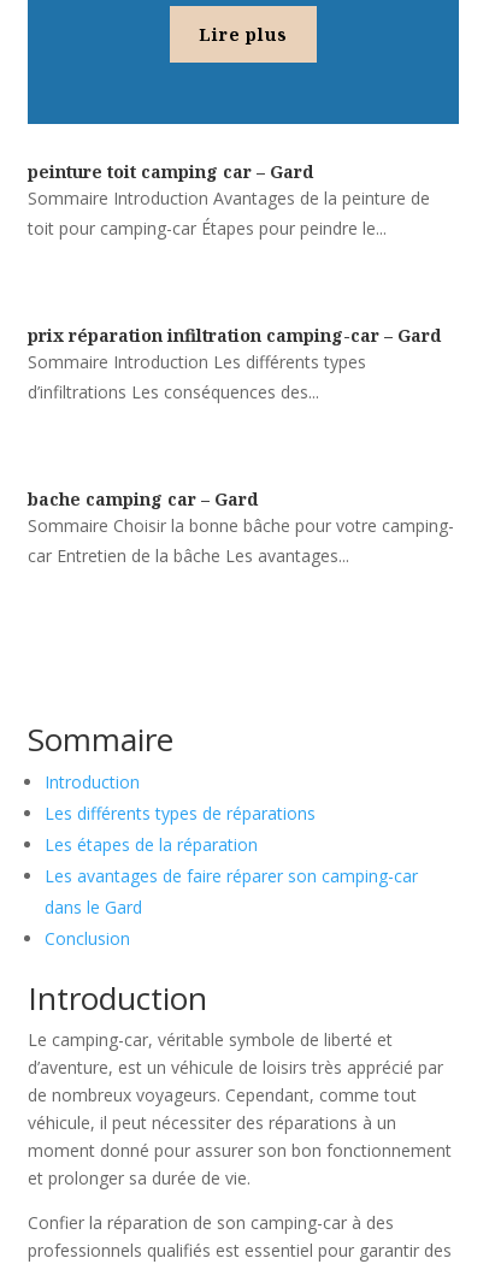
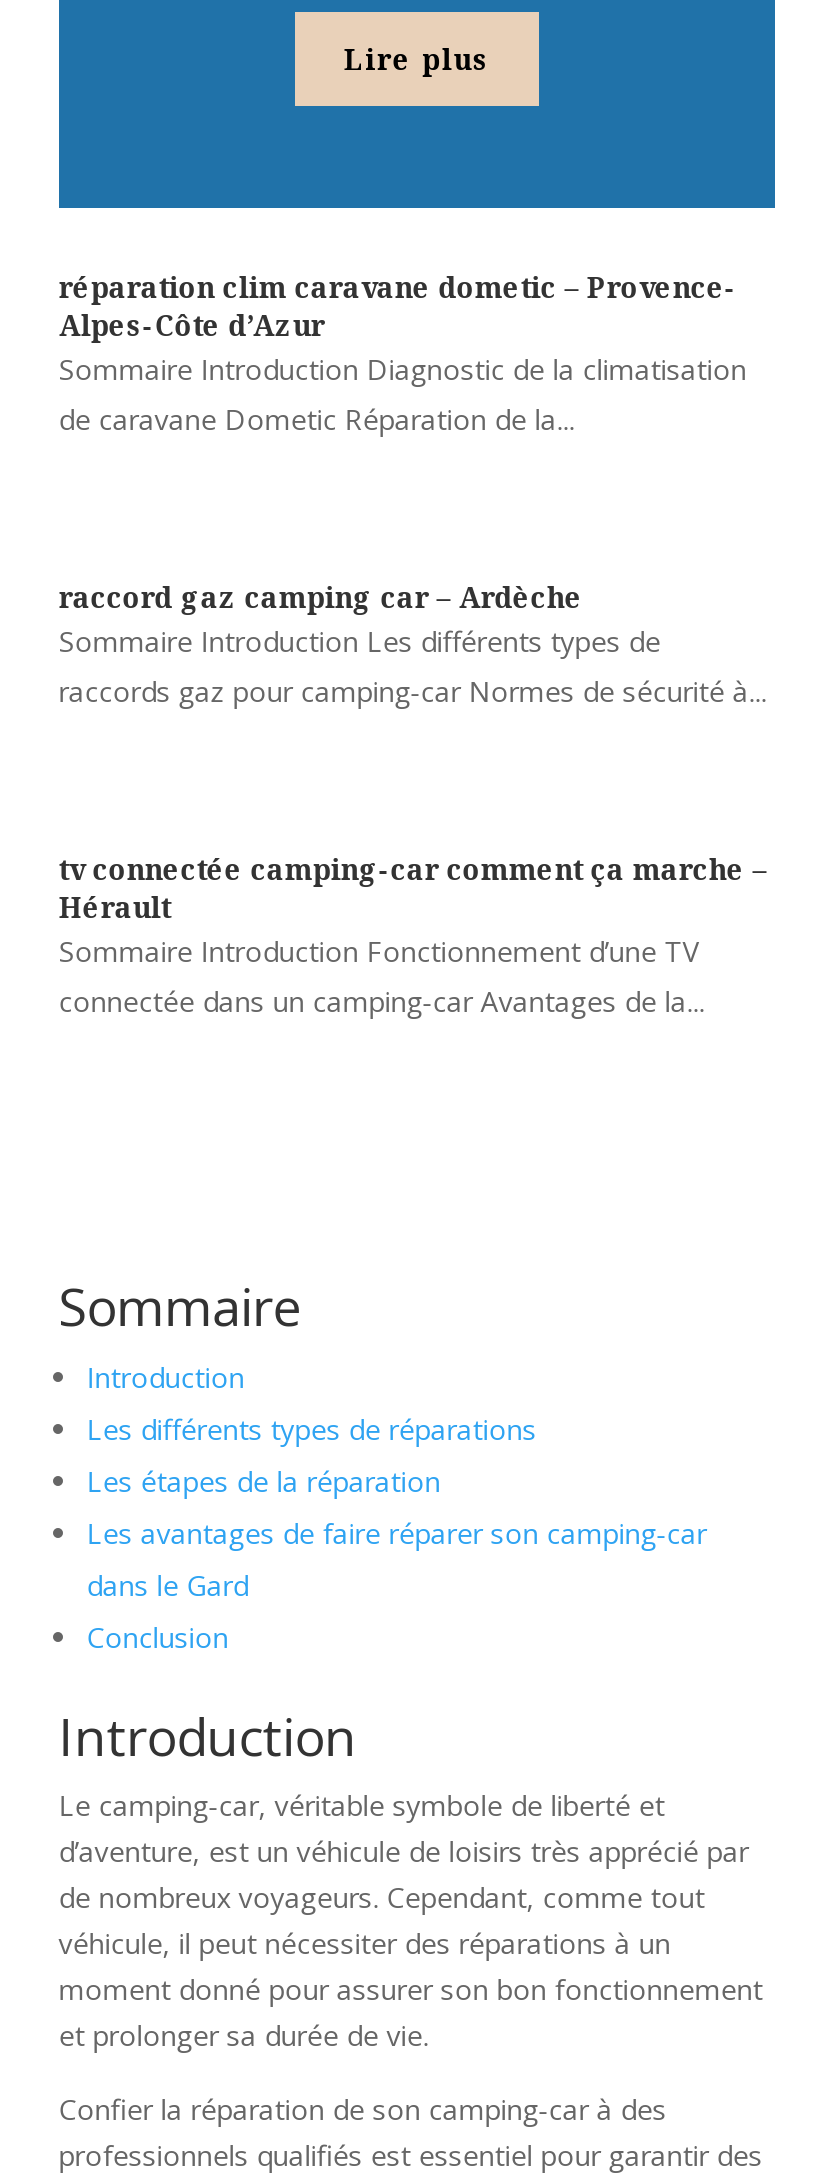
[27,160,430,240] peinture toit camping car – Gard | Sommaire Introduction Avantages de la peinture de | toit pour camping-car Étapes pour peindre le... -> [59,268,747,438] réparation clim caravane dometic – Provence- | Alpes-Côte d’Azur | Sommaire Introduction Diagnostic de la climatisation | de caravane Dometic Réparation de la...
[27,324,441,403] prix réparation infiltration camping-car – Gard | Sommaire Introduction Les différents types | d’infiltrations Les conséquences des... -> [59,578,767,710] raccord gaz camping car – Ardèche | Sommaire Introduction Les différents types de | raccords gaz pour camping-car Normes de sécurité à...
[27,488,454,567] bache camping car – Gard | Sommaire Choisir la bonne bâche pour votre camping- | car Entretien de la bâche Les avantages... -> [59,850,767,1020] tv connectée camping-car comment ça marche – | Hérault | Sommaire Introduction Fonctionnement d’une TV | connectée dans un camping-car Avantages de la...

